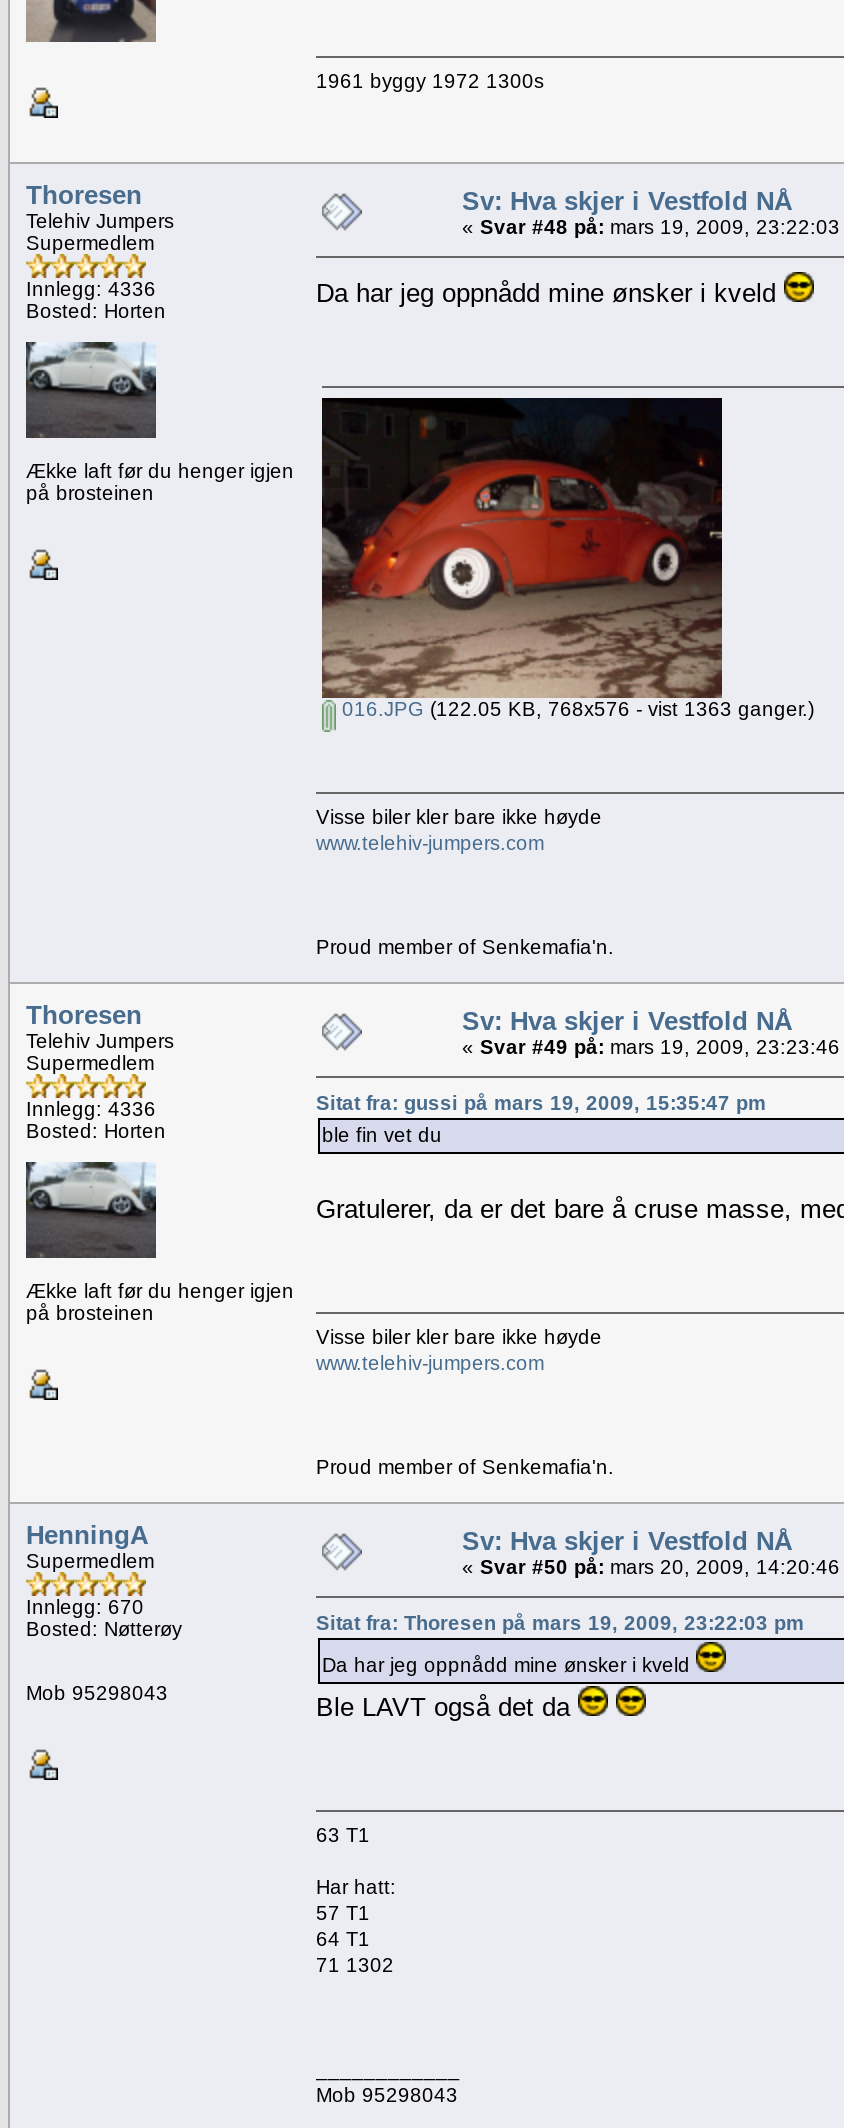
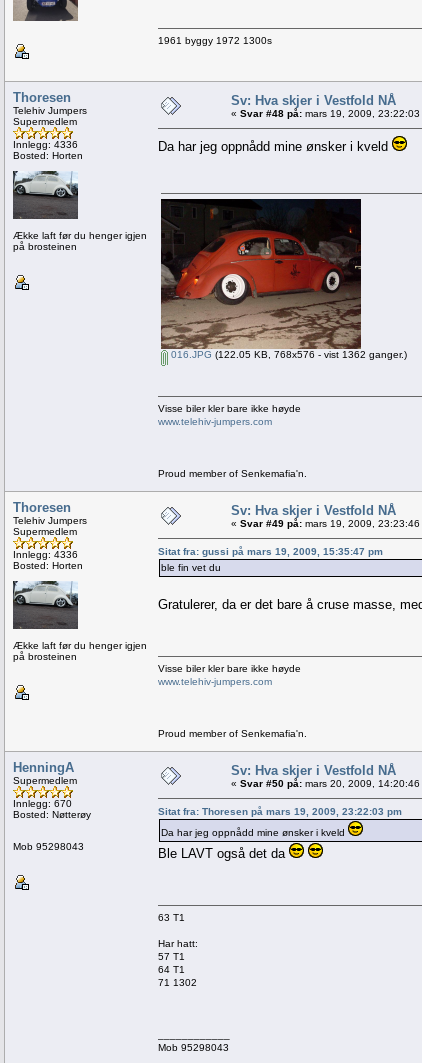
[336,697,814,719] 016.JPG (122.05 KB, 768x576 - vist 1363 ganger.) -> [168,349,407,360] 016.JPG (122.05 KB, 768x576 - vist 1362 ganger.)

